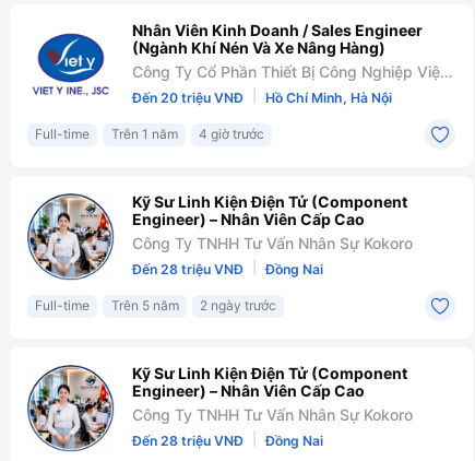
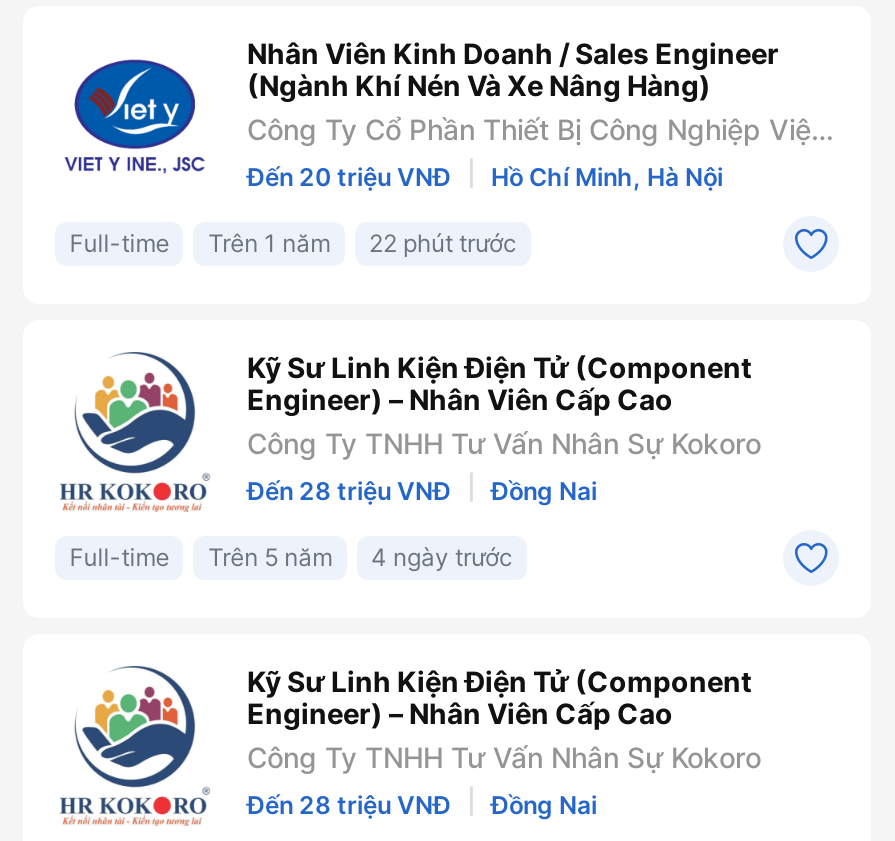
[35,126,264,142] Full-time Trên 1 năm 4 giờ trước -> [69,229,517,259] Full-time Trên 1 năm 22 phút trước
[26,193,276,314] [image] | Full-time Trên 5 năm 2 ngày trước -> [55,354,513,573] [image] | Full-time Trên 5 năm 4 ngày trước
[26,365,115,452] [image] -> [55,668,213,826] [image]

